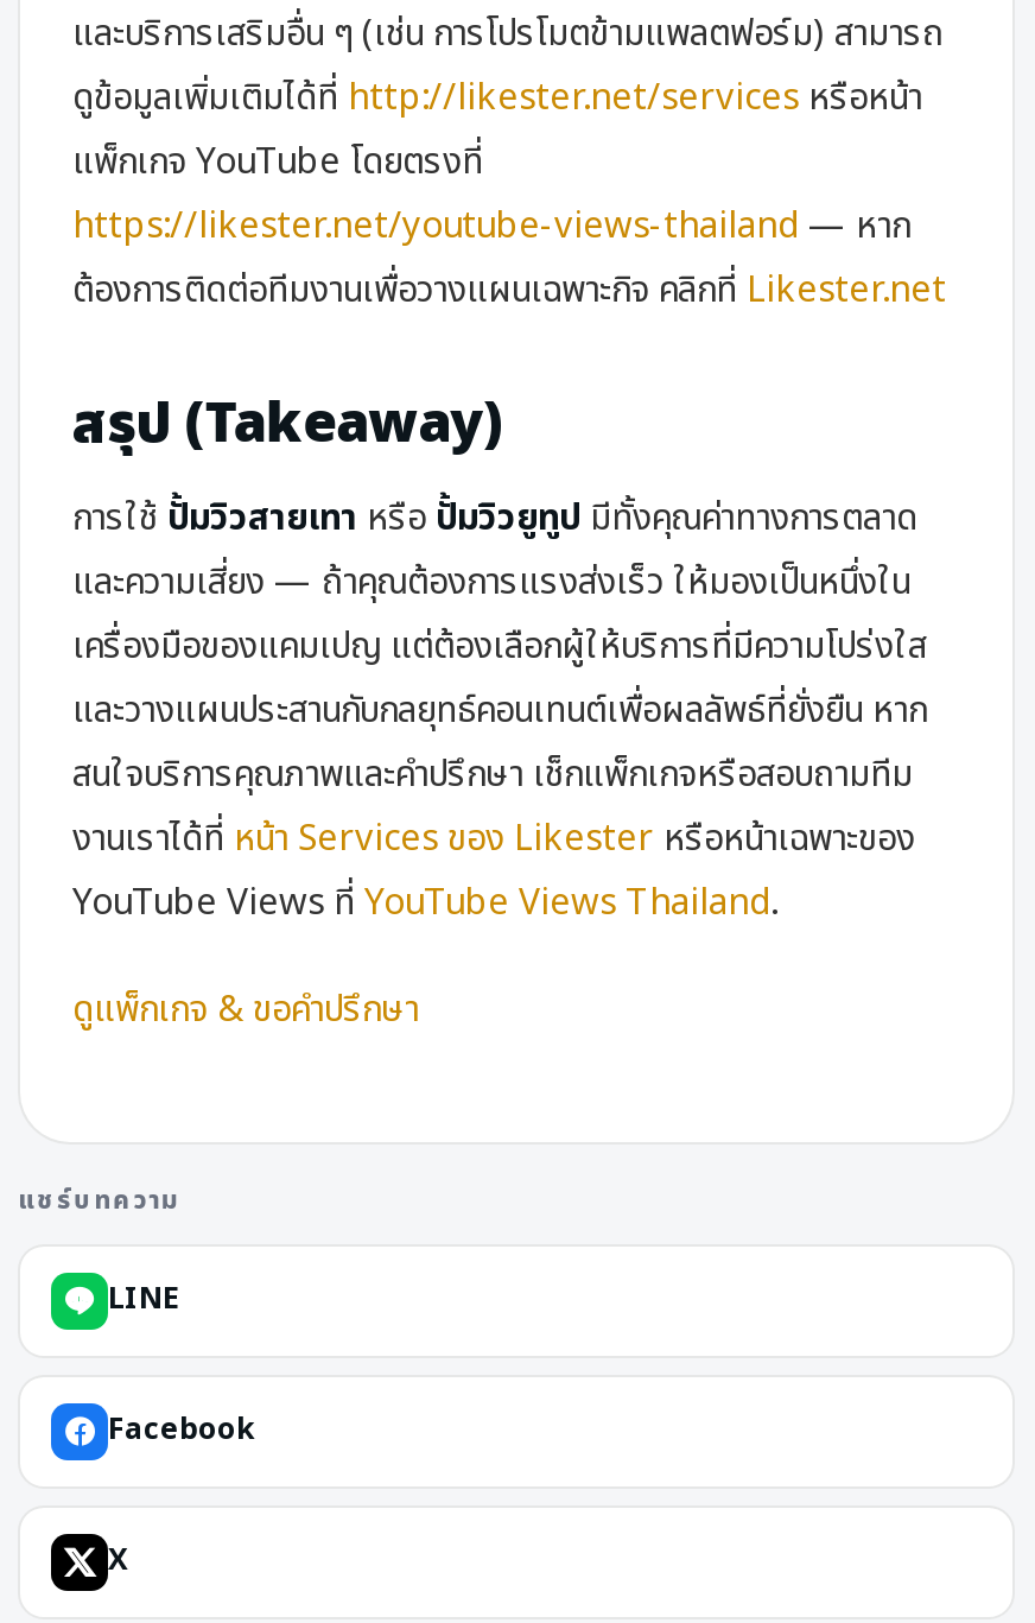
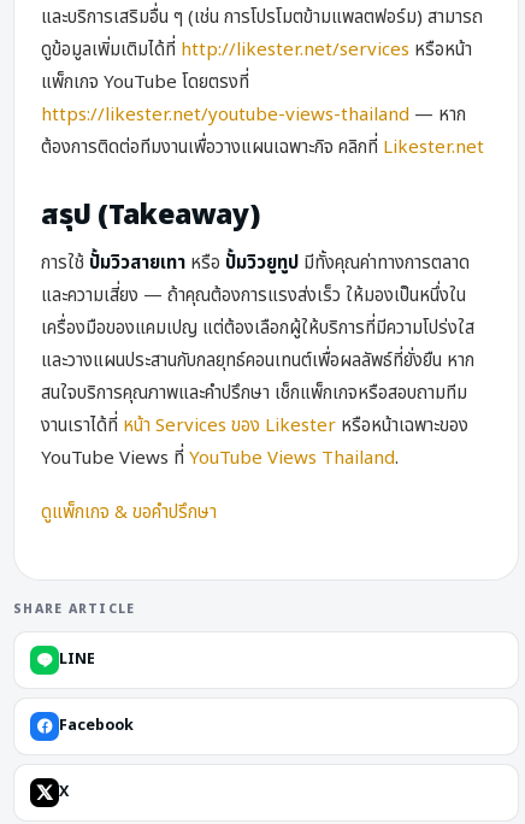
[18,1183,180,1221] แชร์บทความ -> [13,600,135,619] SHARE ARTICLE

